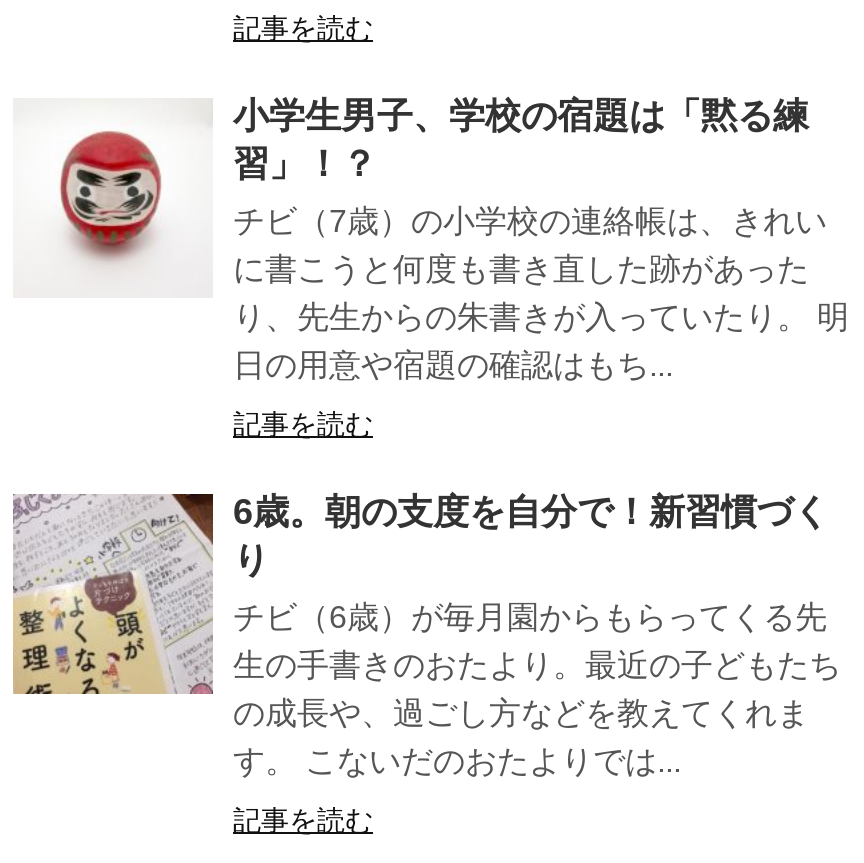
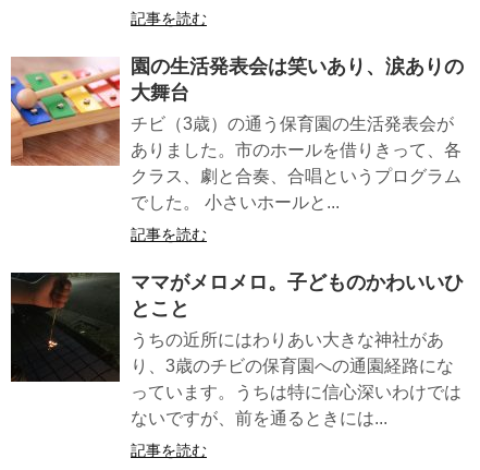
[13,95,809,298] [image] | 小学生男子、学校の宿題は「黙る練 | 習」！？ -> [10,55,464,167] [image] | 園の生活発表会は笑いあり、涙ありの | 大舞台
[233,203,849,381] チビ（7歳）の小学校の連絡帳は、きれい | に書こうと何度も書き直した跡があった | り、先生からの朱書きが入っていたり。 明 | 日の用意や宿題の確認はもち... -> [131,114,461,211] チビ（3歳）の通う保育園の生活発表会が | ありました。市のホールを借りきって、各 | クラス、劇と合奏、合唱というプログラム | でした。 小さいホールと...
[11,491,829,696] [image] | 6歳。朝の支度を自分で！新習慣づく | り -> [10,271,464,383] [image] | ママがメロメロ。子どものかわいいひ | とこと
[233,599,841,777] チビ（6歳）が毎月園からもらってくる先 | 生の手書きのおたより。最近の子どもたち | の成長や、過ごし方などを教えてくれま | す。 こないだのおたよりでは... -> [131,330,461,427] うちの近所にはわりあい大きな神社があ | り、3歳のチビの保育園への通園経路にな | っています。うちは特に信心深いわけでは | ないですが、前を通るときには...

